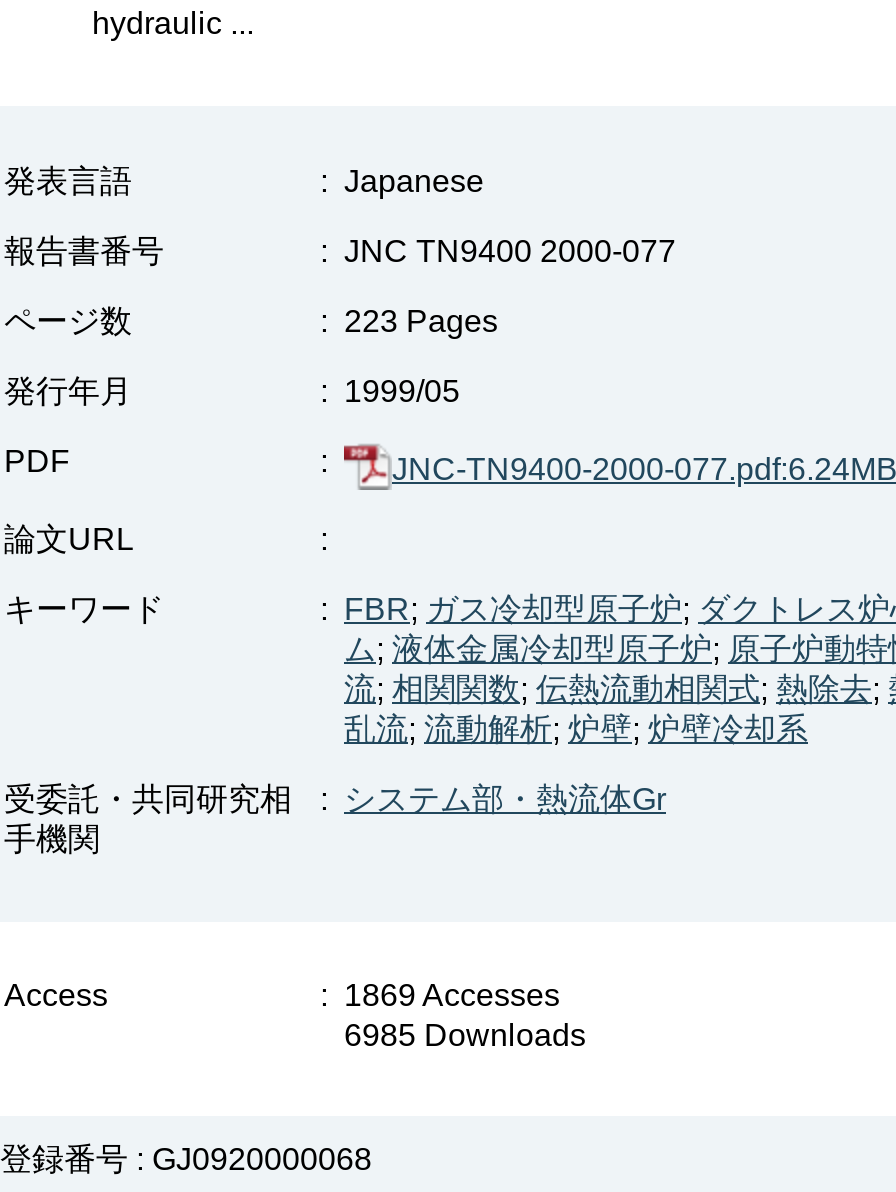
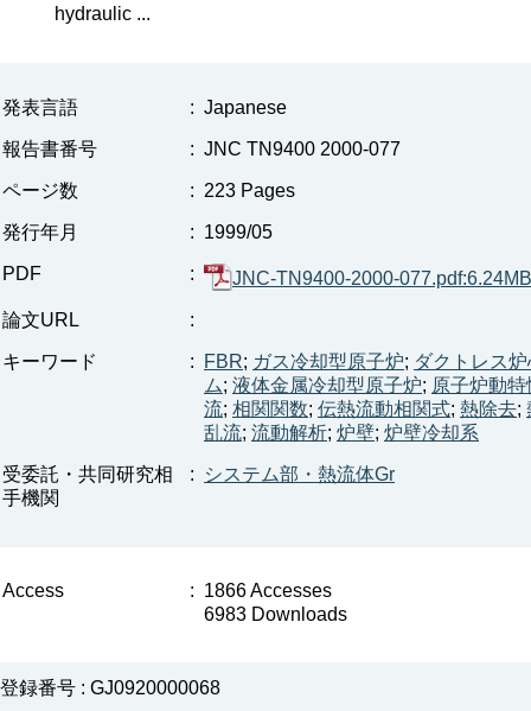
[320,977,560,1011] : 1869 Accesses -> [190,580,332,600] : 1866 Accesses
[344,1017,586,1051] 6985 Downloads -> [204,604,347,624] 6983 Downloads

